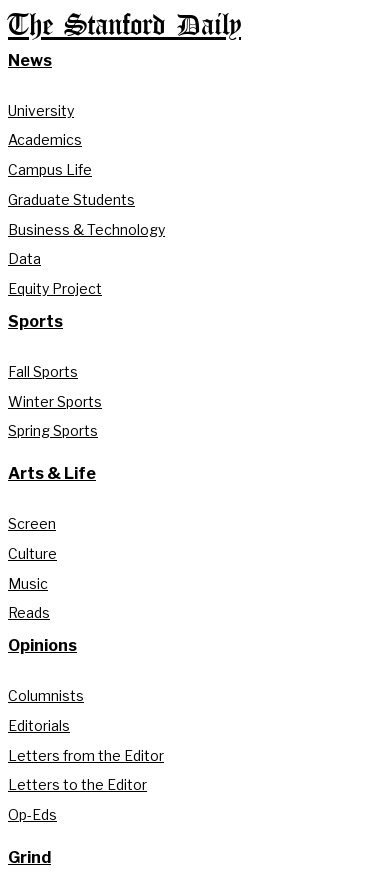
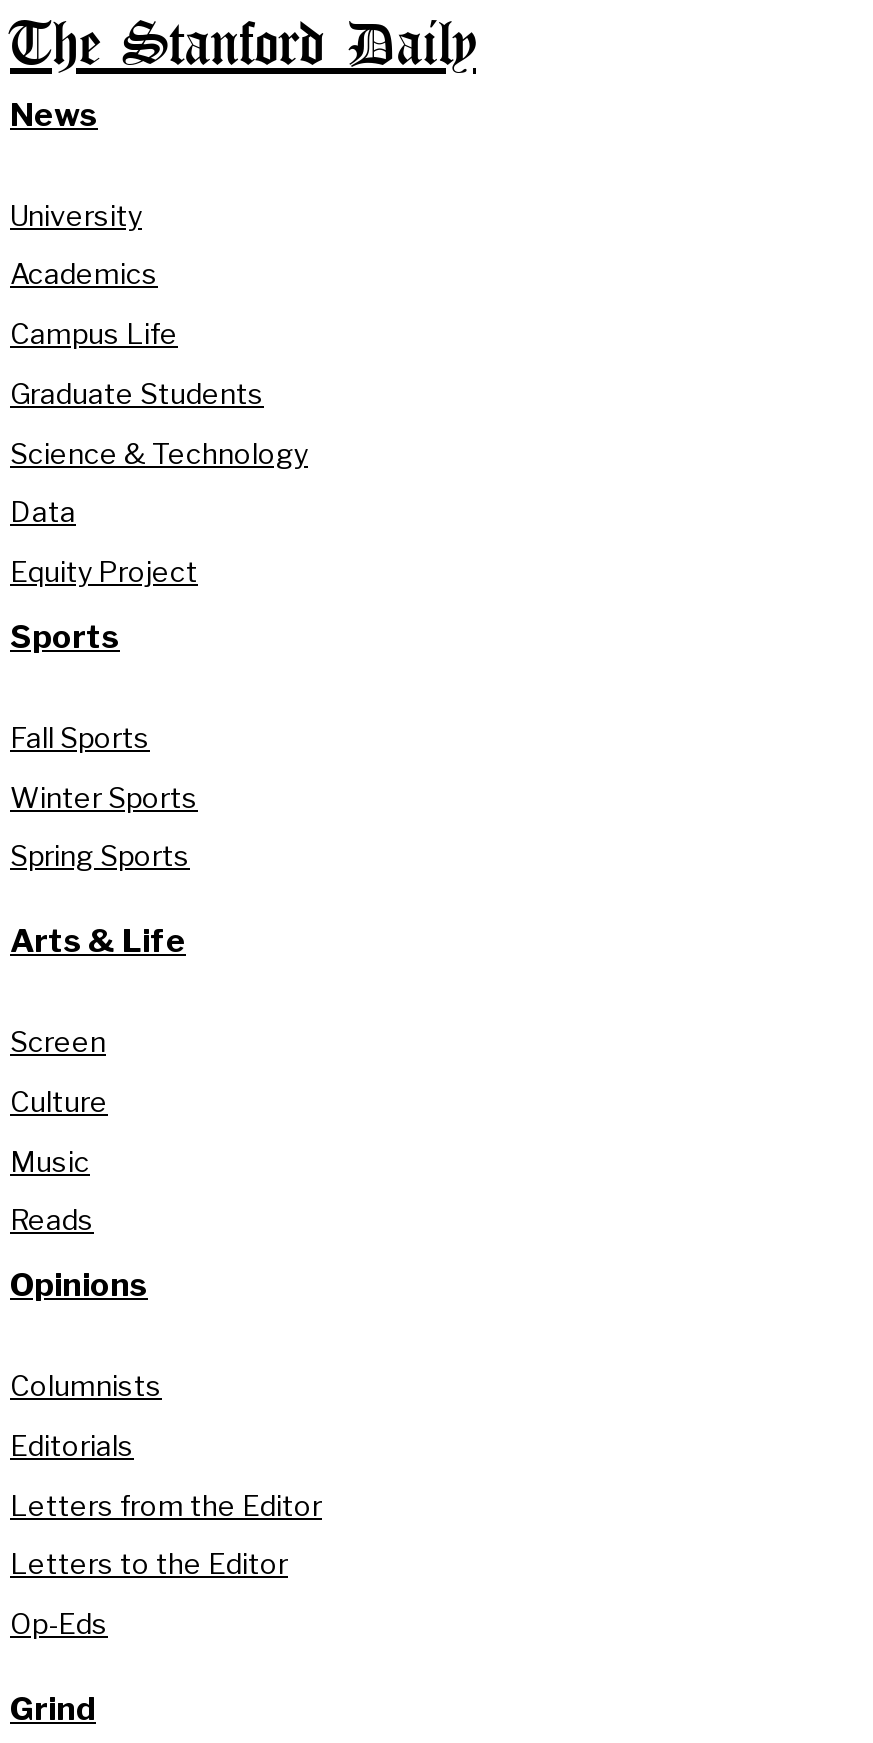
[8,221,165,238] Business & Technology -> [10,435,308,469] Science & Technology

